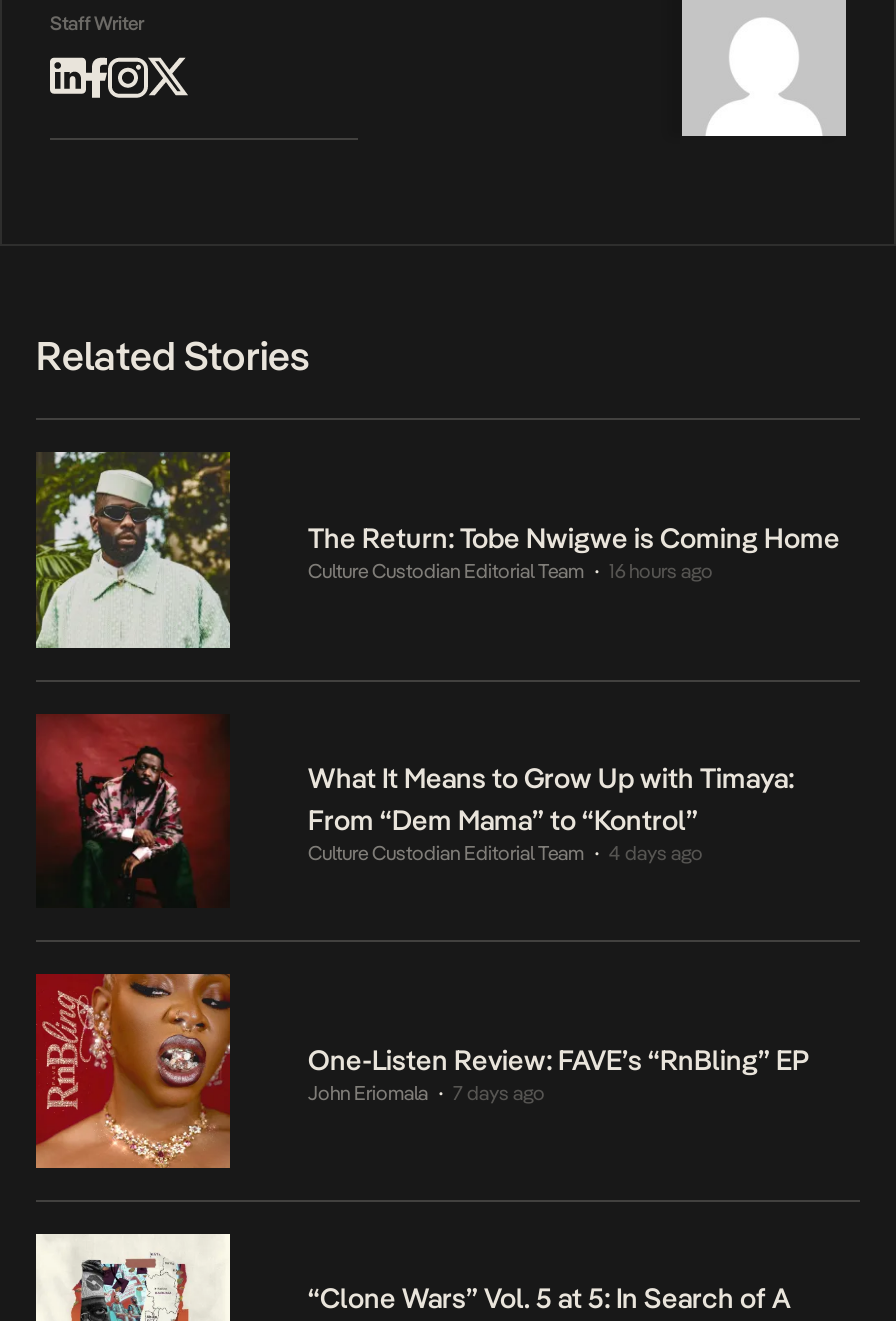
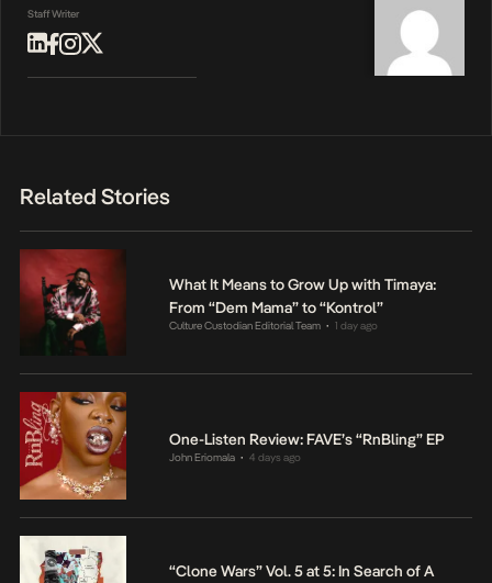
[34,449,840,651] [image] | The Return: Tobe Nwigwe is Coming Home | Culture Custodian Editorial Team | 16 hours ago -> none
[308,842,703,864] Culture Custodian Editorial Team 4 days ago -> [169,320,377,332] Culture Custodian Editorial Team 1 day ago
[308,1081,545,1103] John Eriomala 7 days ago -> [169,451,300,463] John Eriomala 4 days ago

